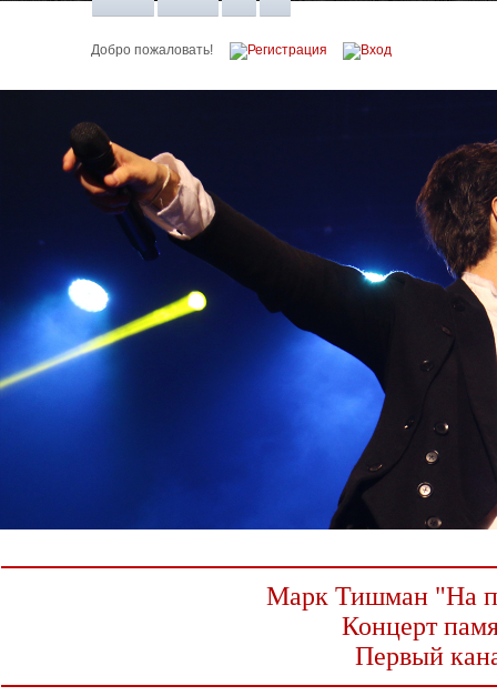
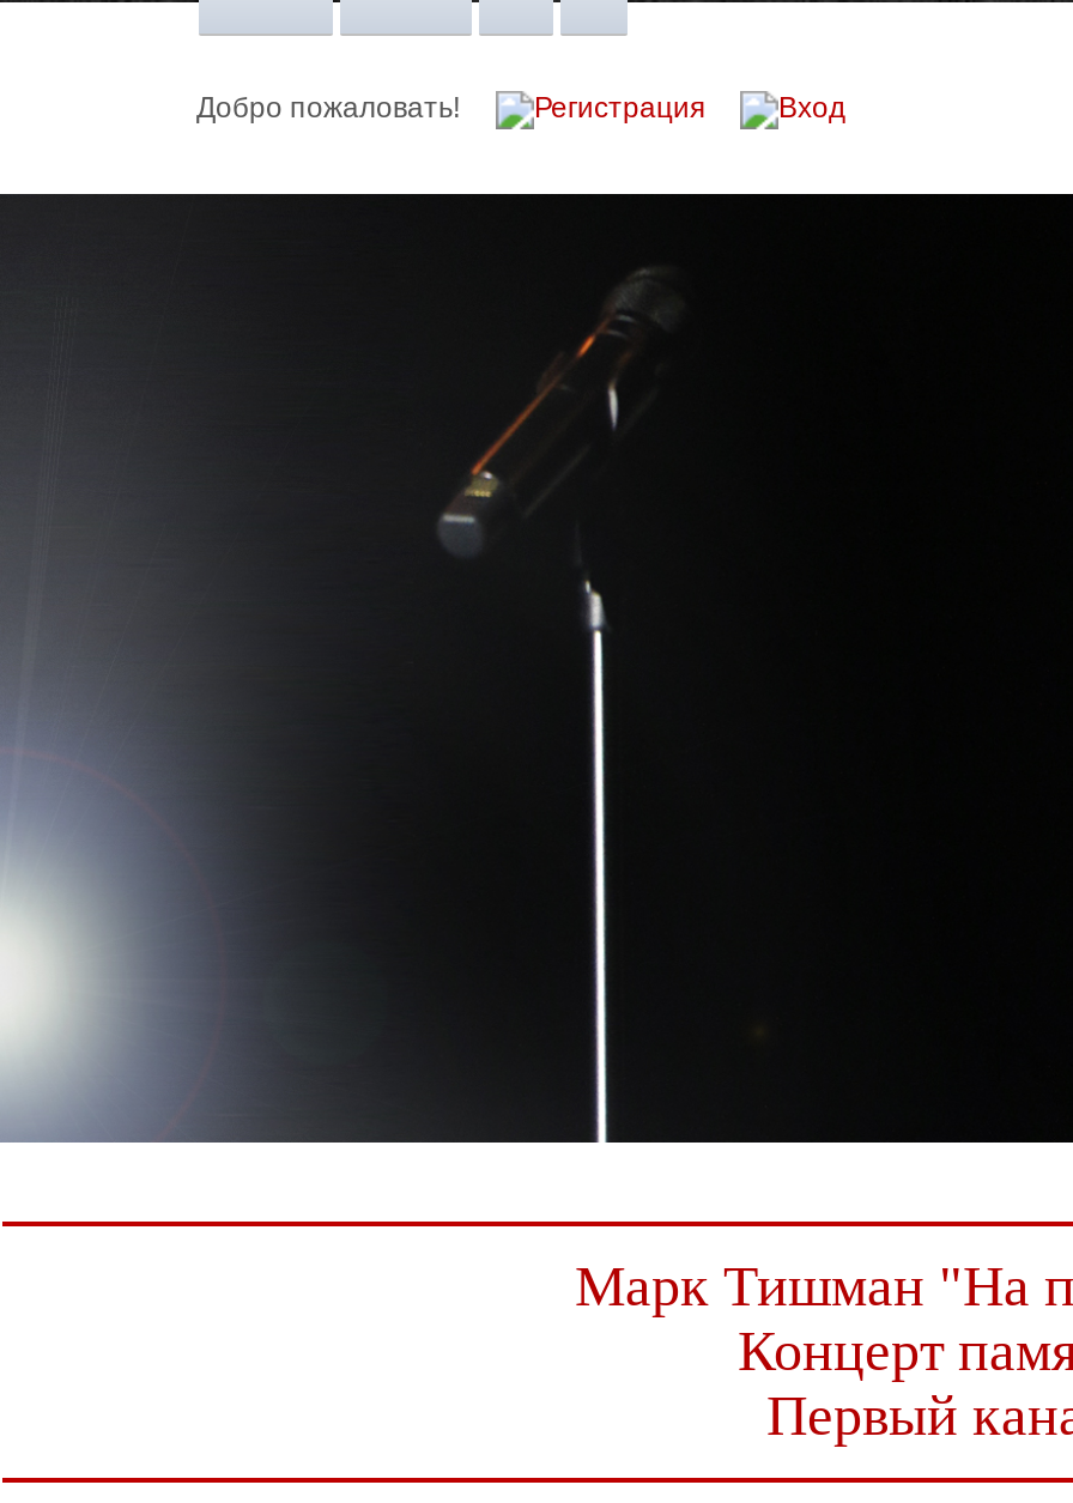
[3,91,494,531] [image] -> [7,199,1066,1145] [image]

